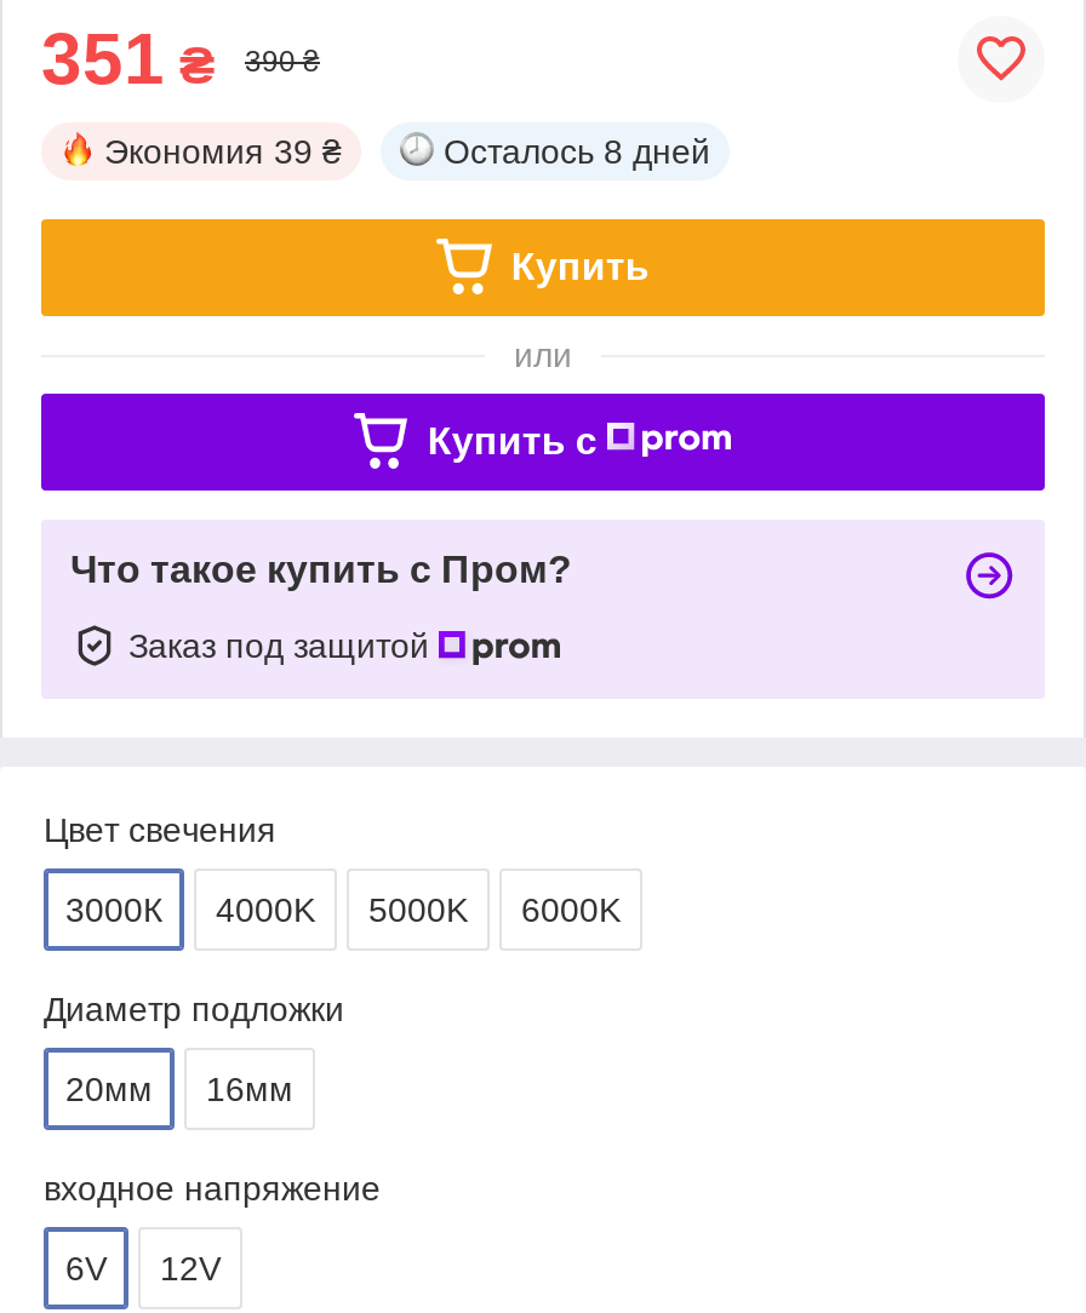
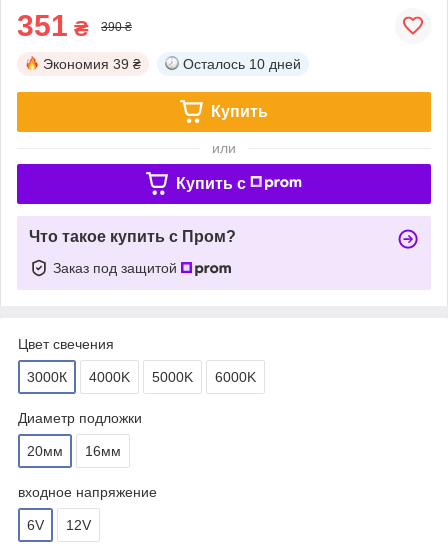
[444,132,710,170] Осталось 8 дней -> [183,56,301,72] Осталось 10 дней

